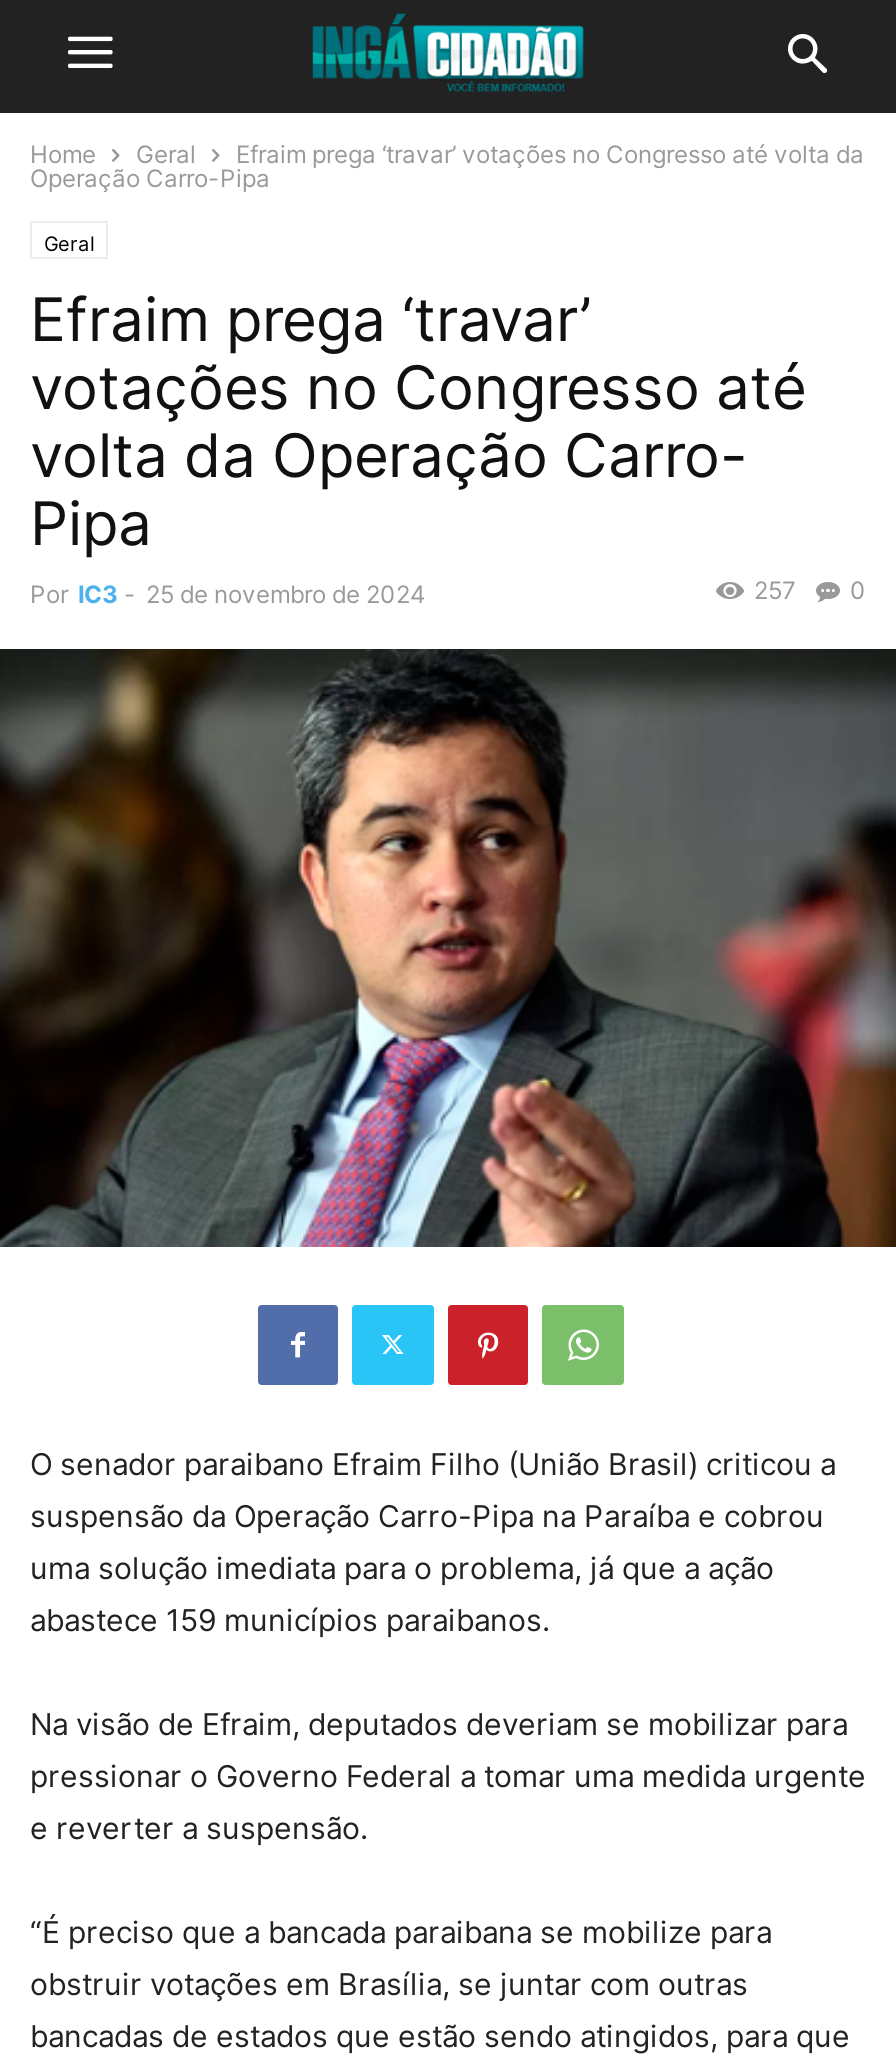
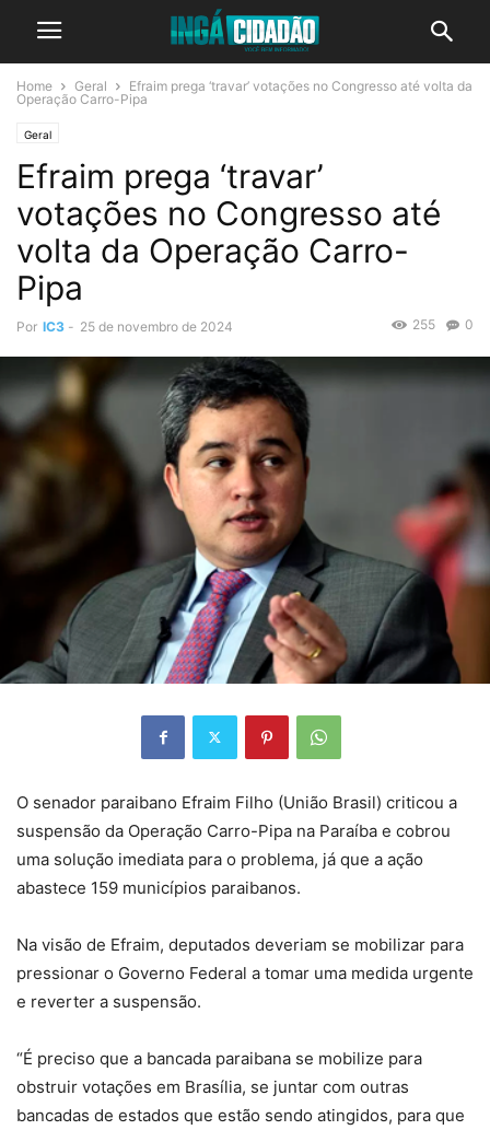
[754,575,866,605] 257 0 -> [412,316,474,333] 255 0

